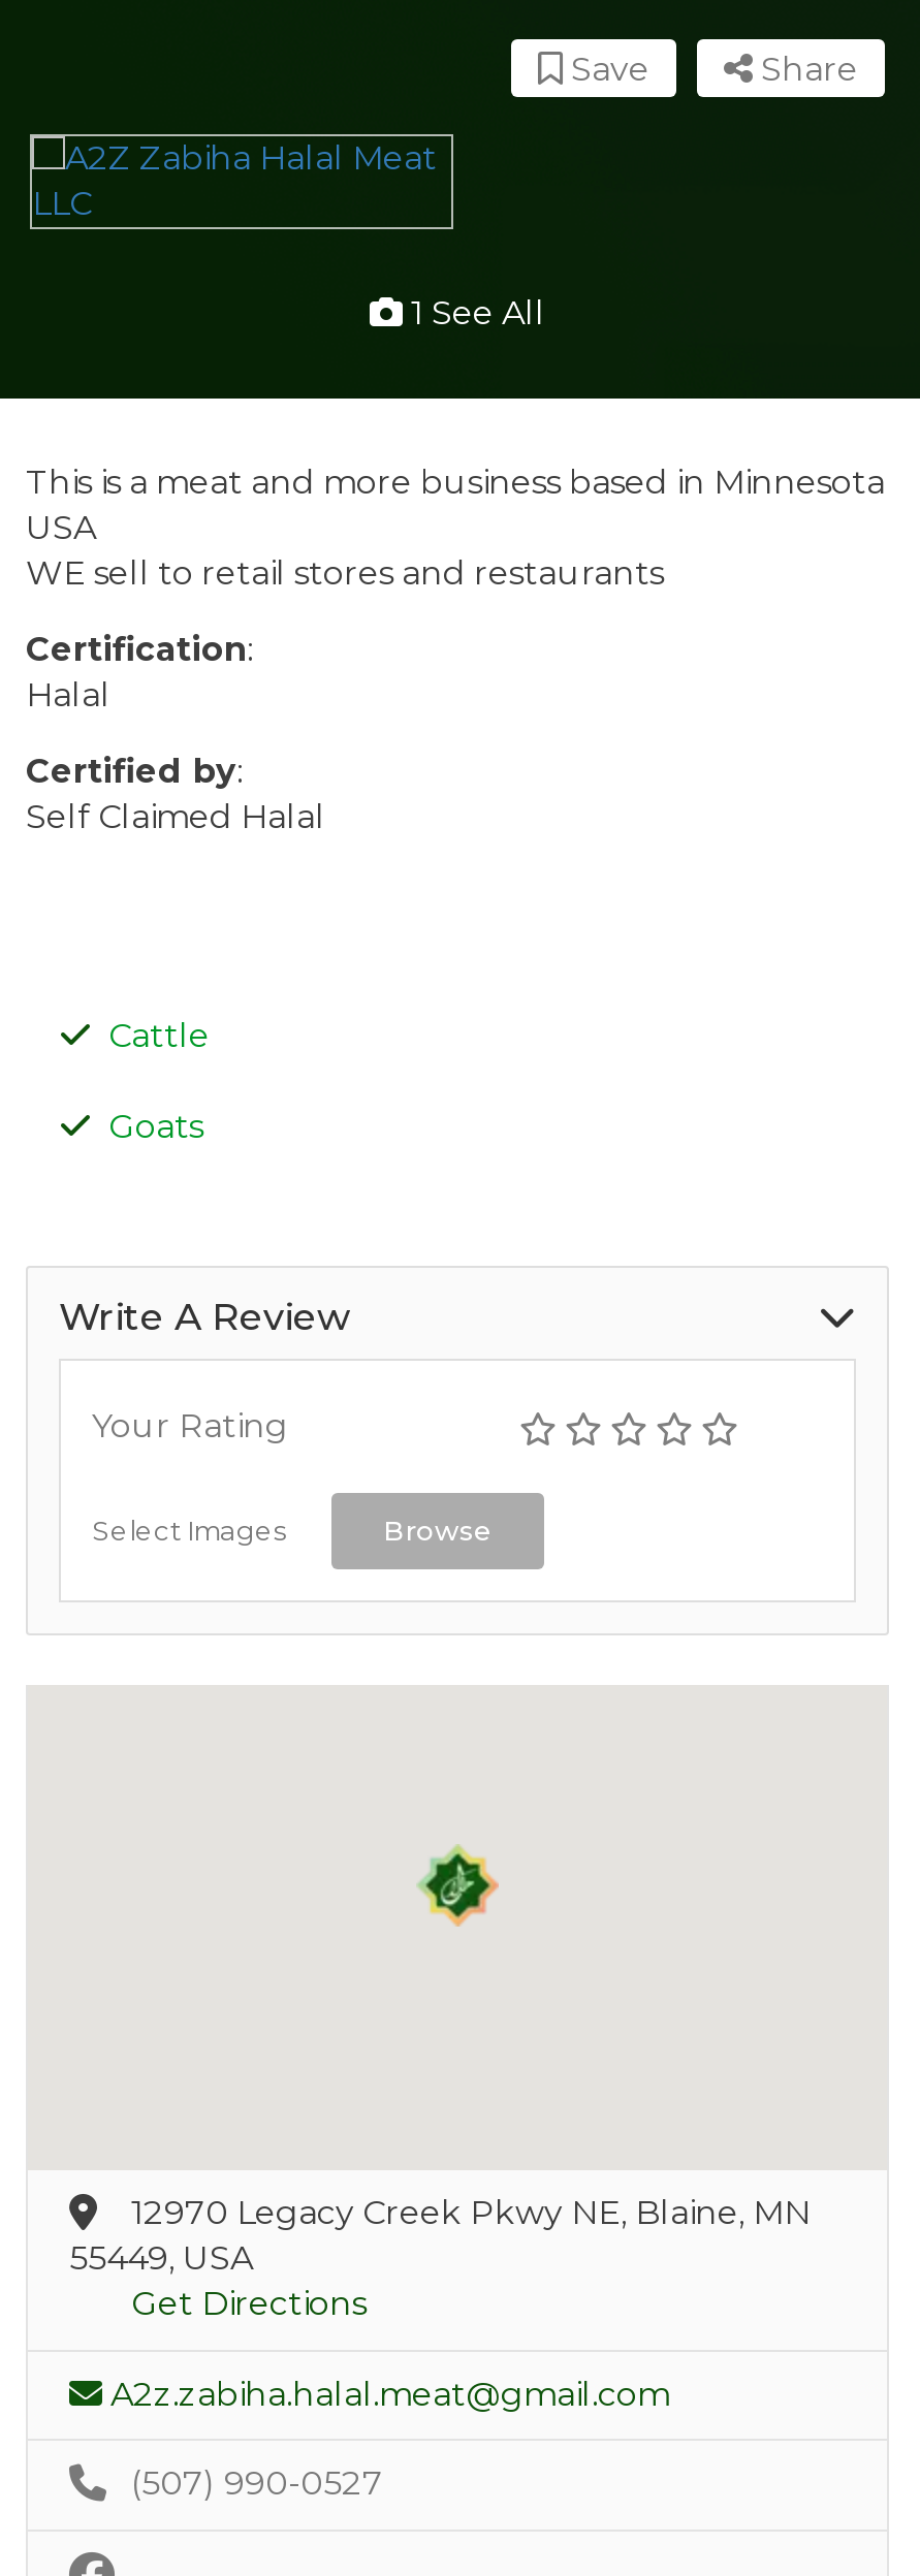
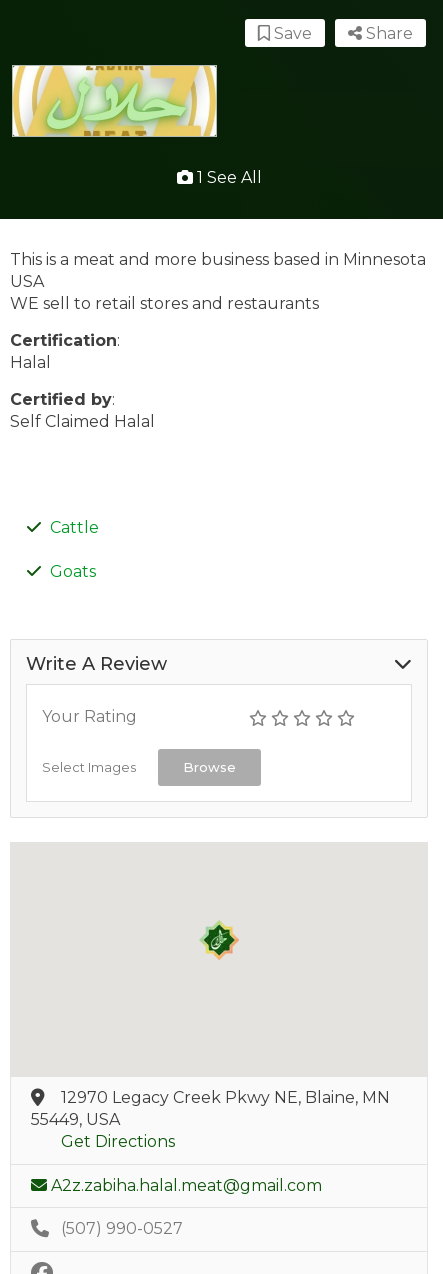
[30,134,451,227] [image] -> [12,65,217,137] [image]

